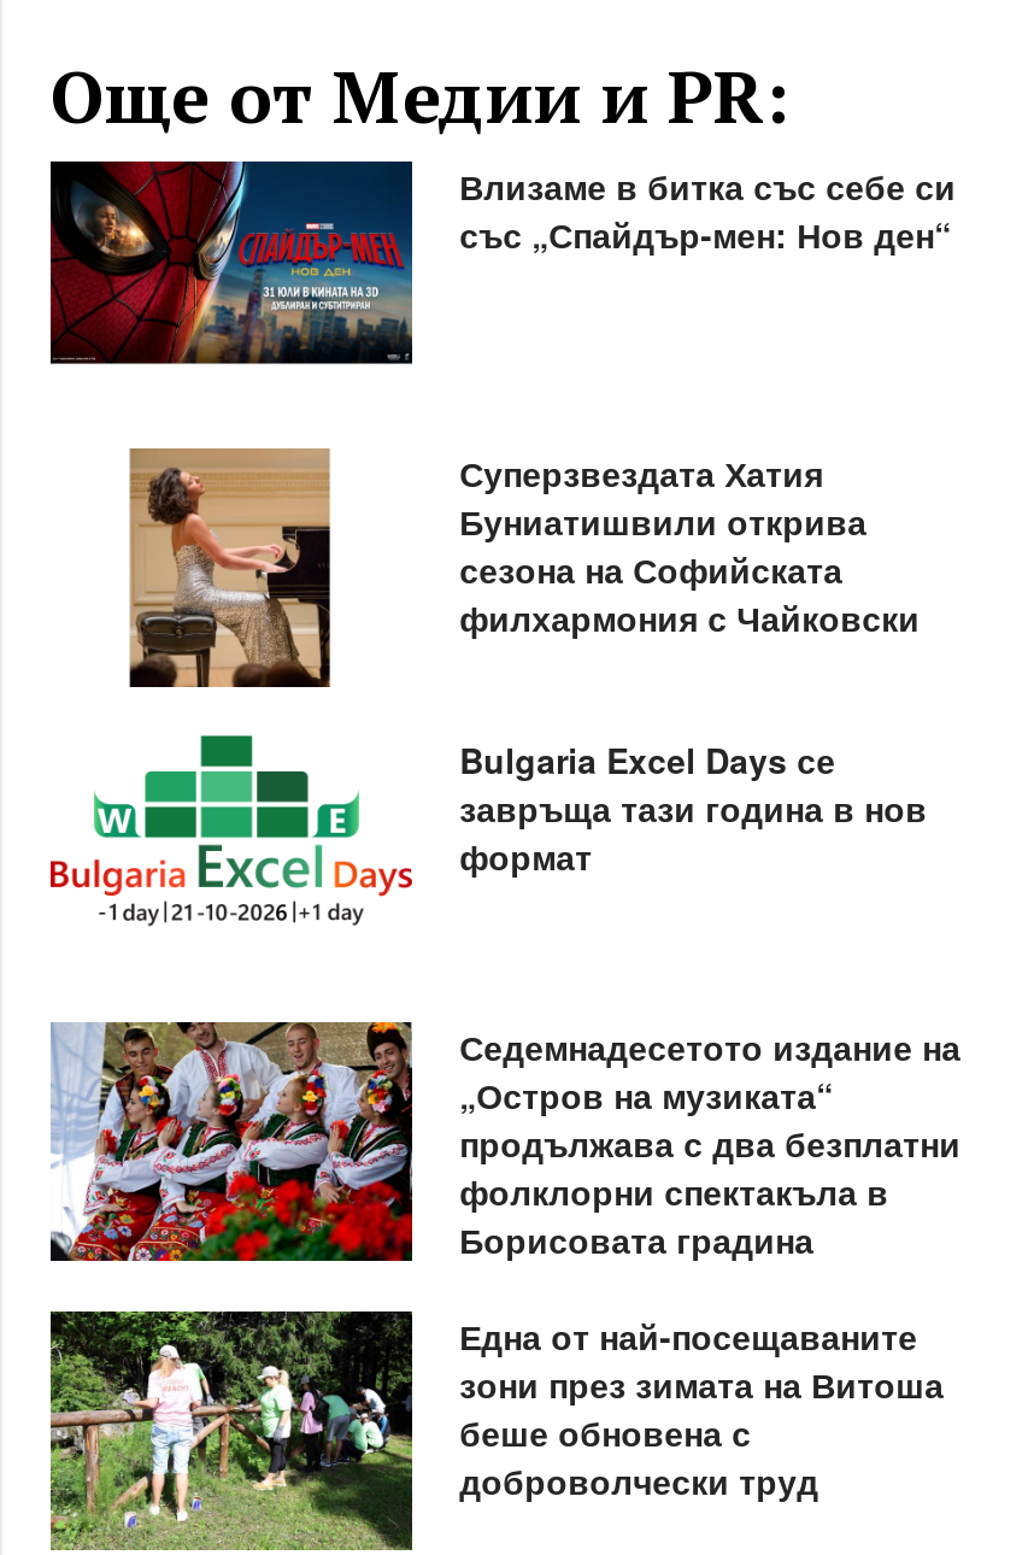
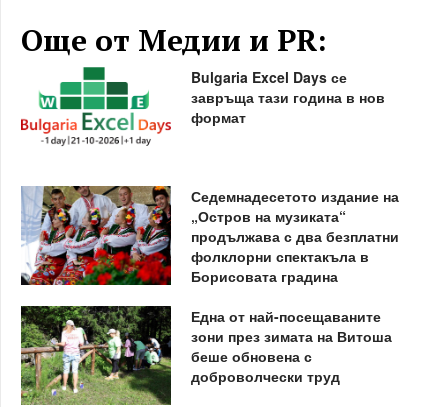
[48,159,956,366] [image] | Влизаме в битка със себе си | със „Спайдър-мен: Нов ден“ -> none
[128,446,333,690] [image] -> none
[459,448,920,641] Суперзвездата Хатия | Буниатишвили открива | сезона на Софийската | филхармония с Чайковски -> none

